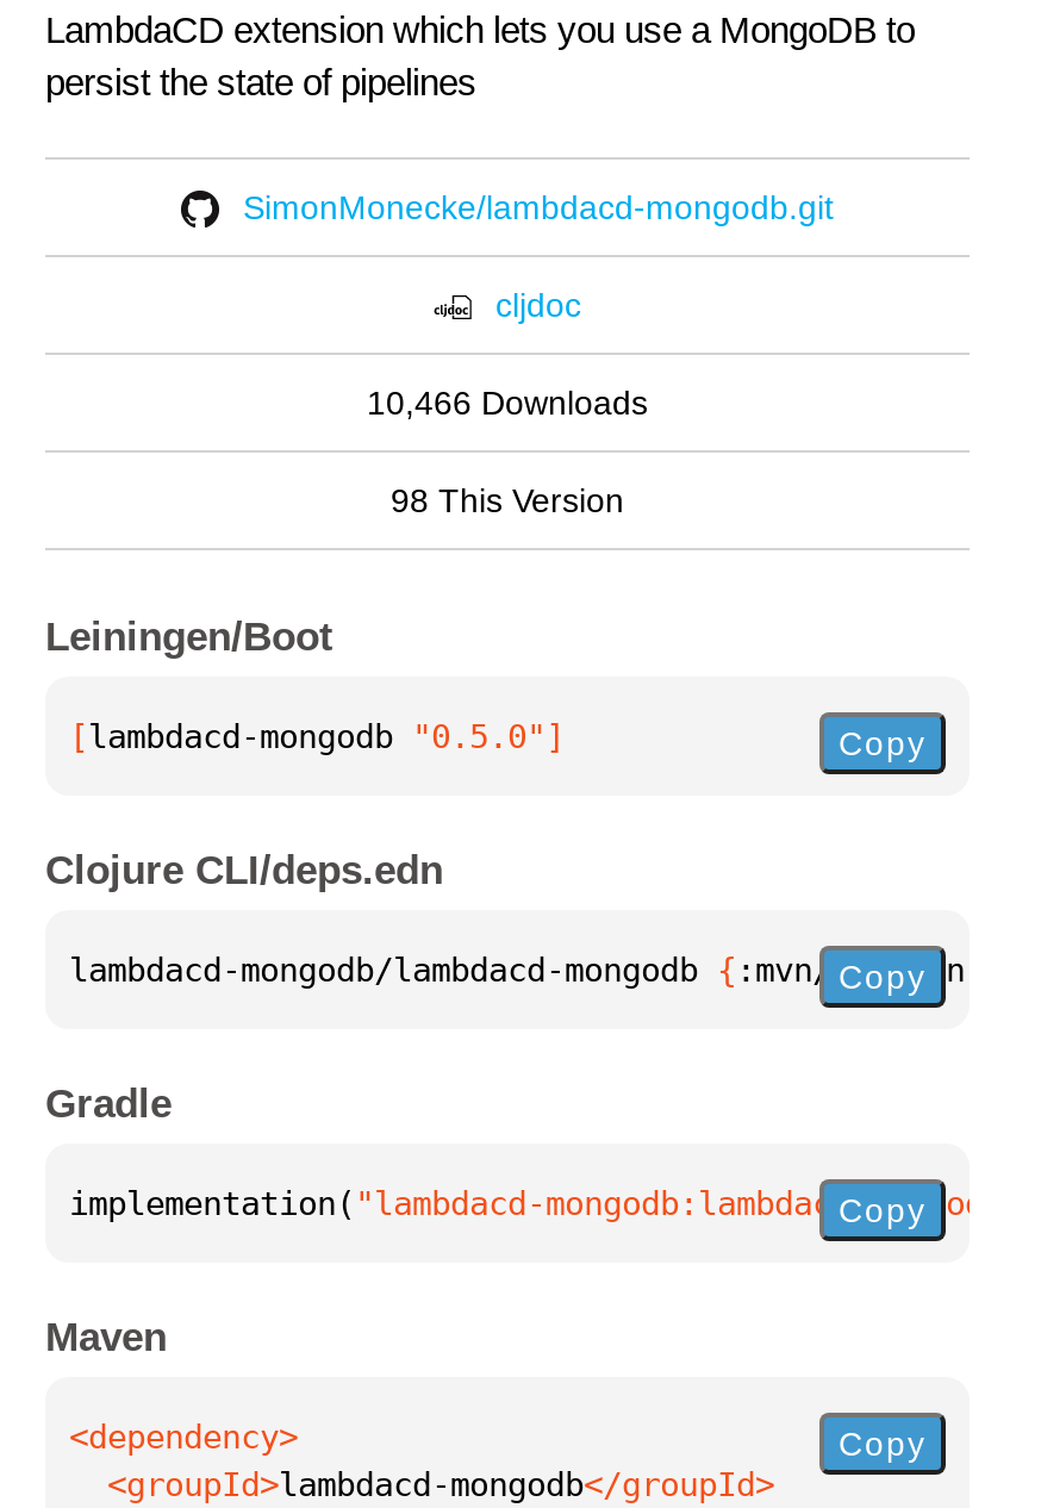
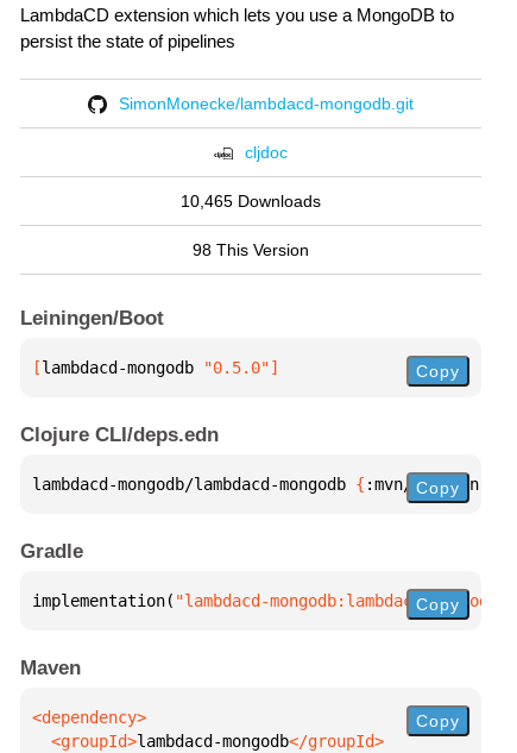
[367,384,648,422] 10,466 Downloads -> [181,192,321,211] 10,465 Downloads

